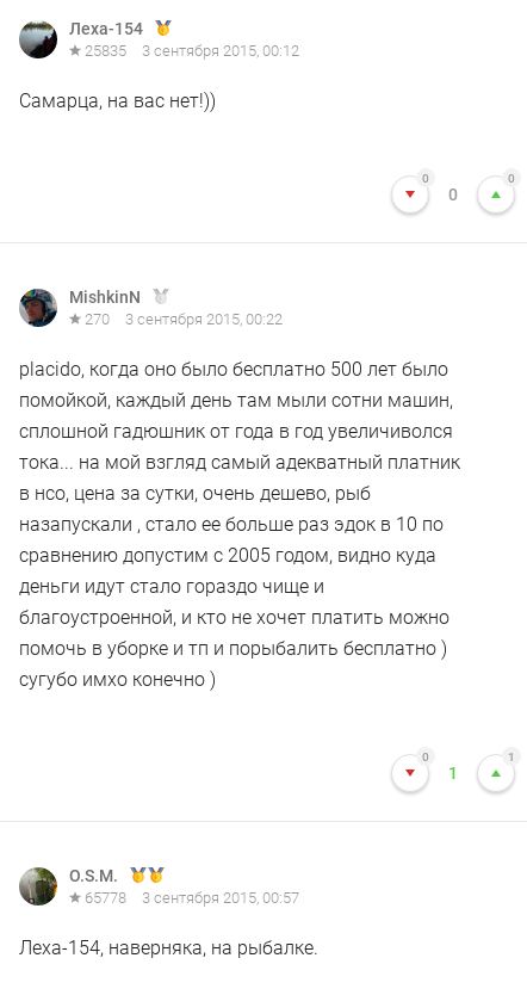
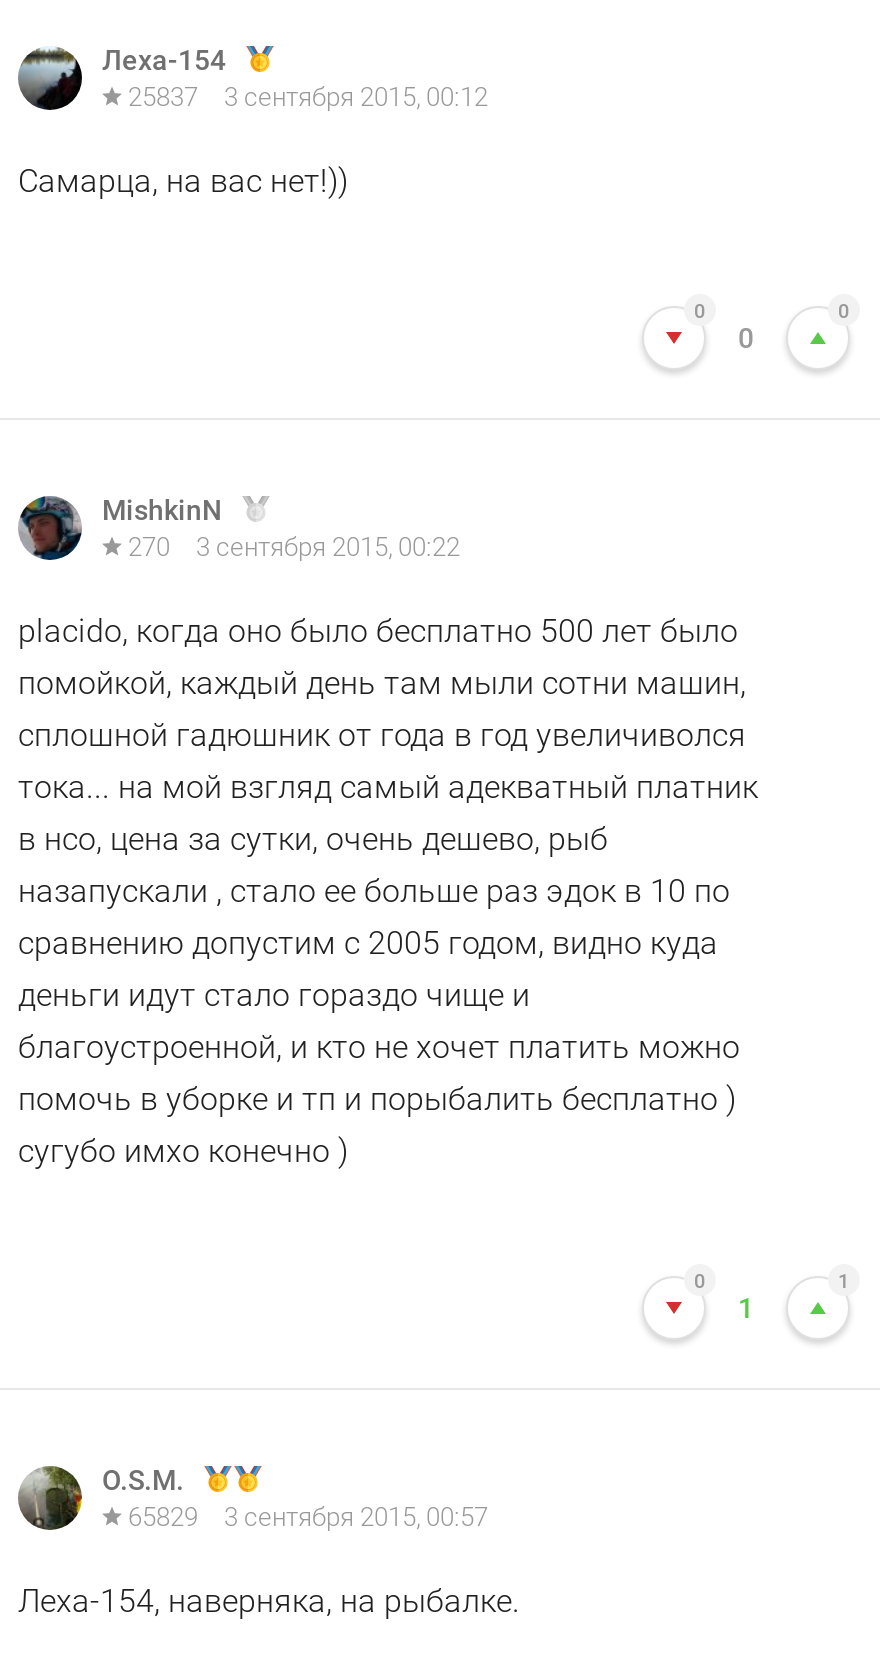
[85,42,126,60] 25835 -> [128,83,198,113] 25837
[85,889,126,907] 65778 -> [128,1503,198,1533] 65829

